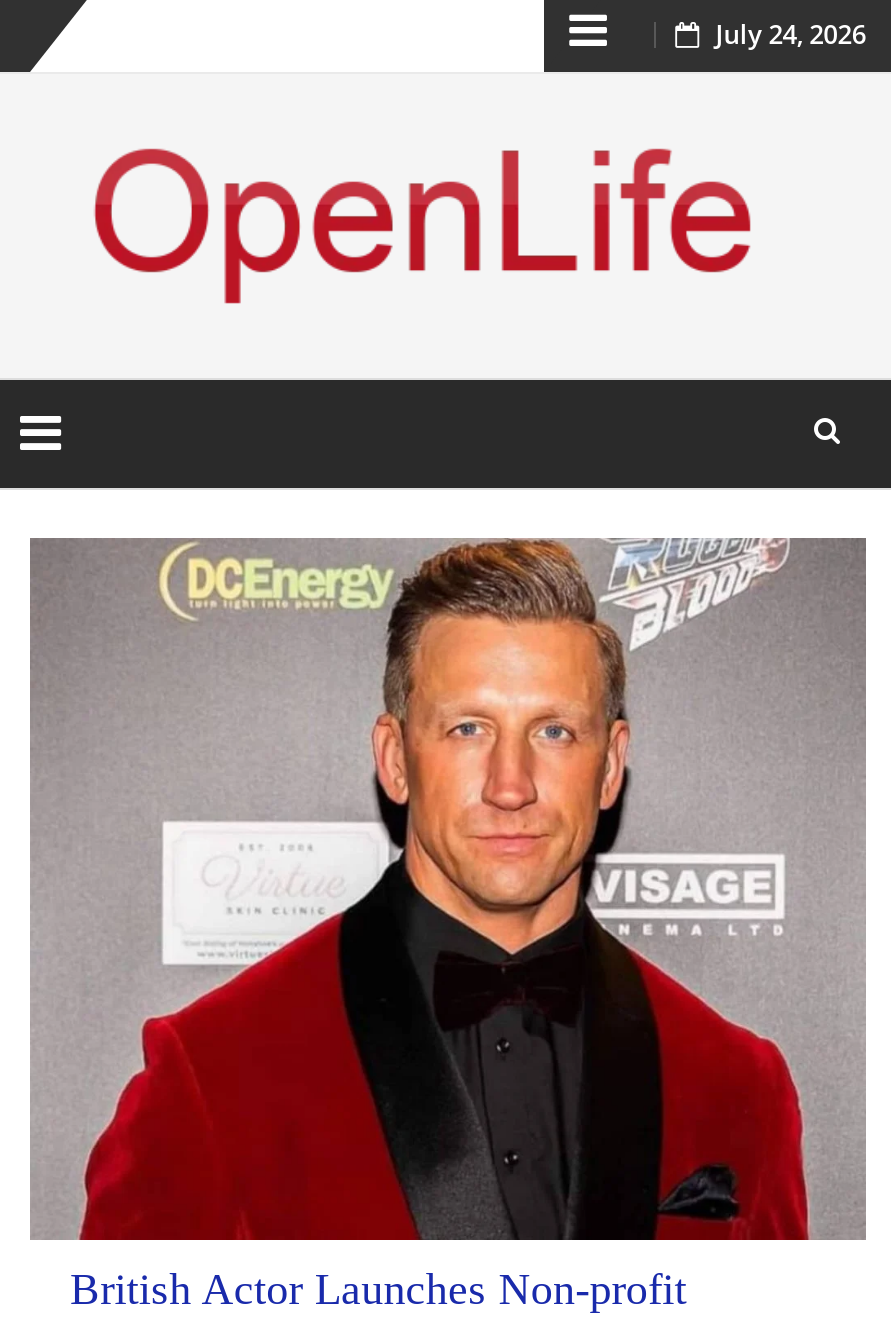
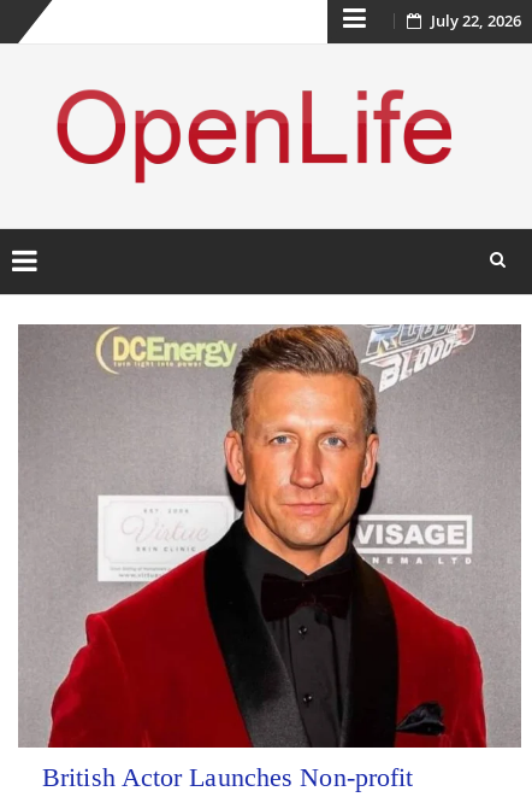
[715,16,866,52] July 24, 2026 -> [431,10,521,31] July 22, 2026

